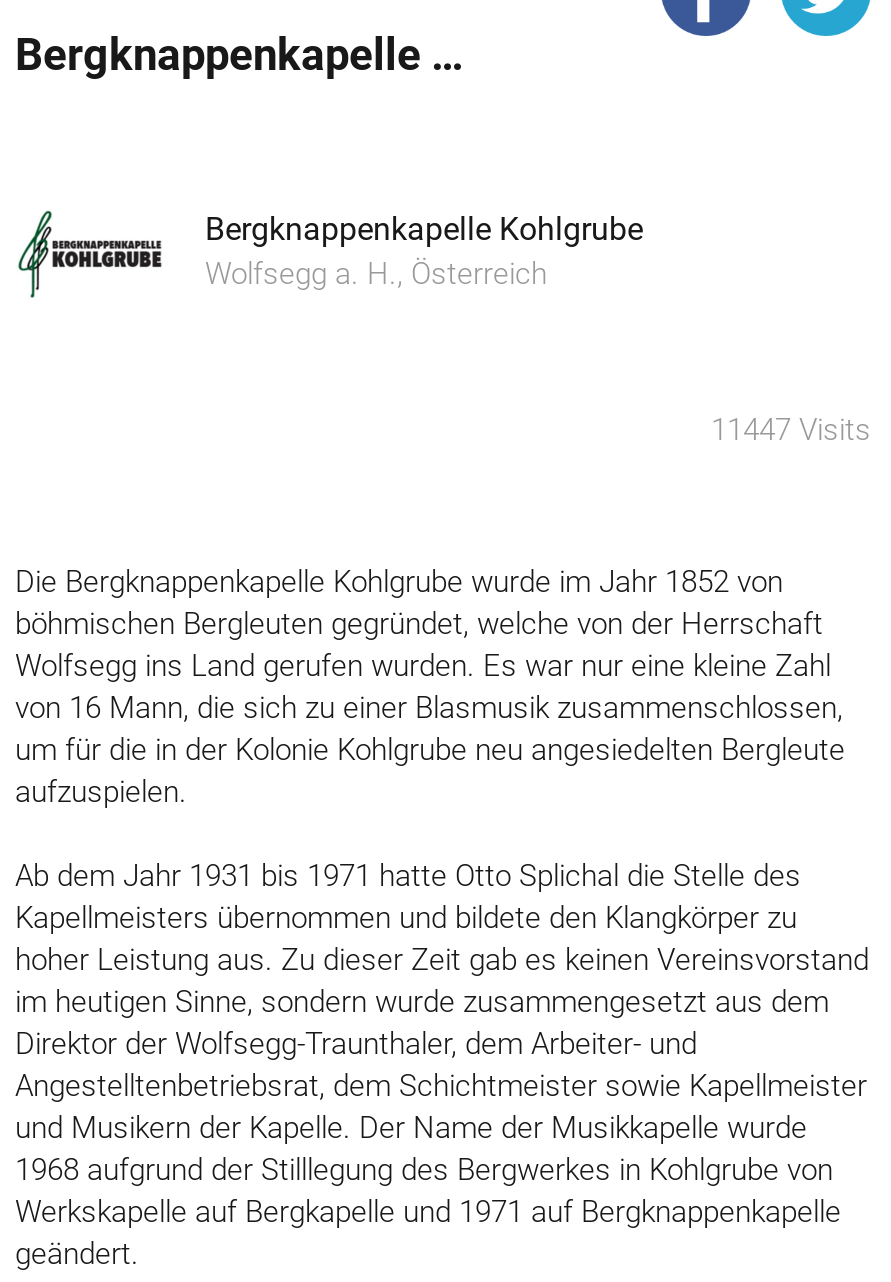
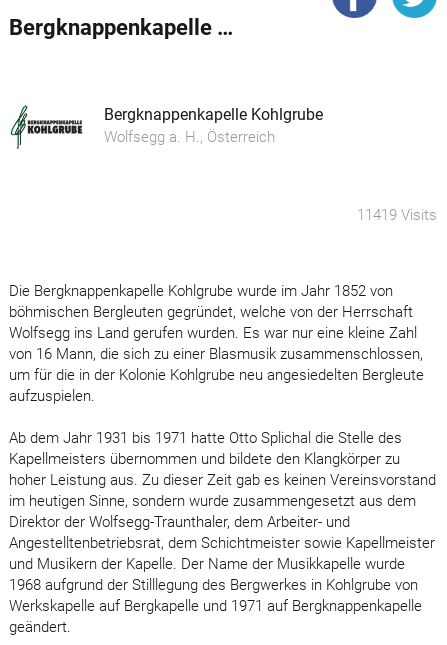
[711,412,871,448] 11447 Visits -> [357,206,437,224] 11419 Visits

